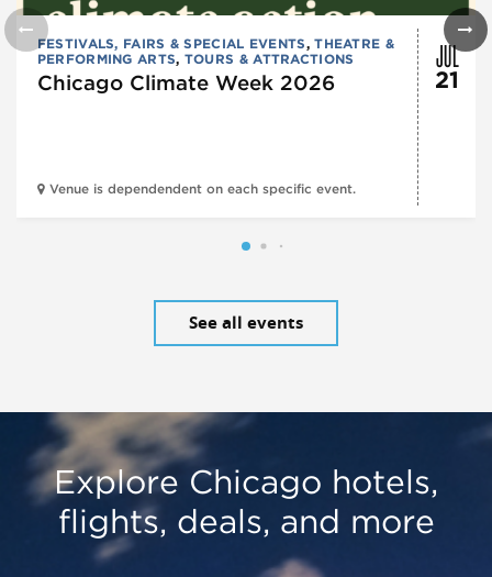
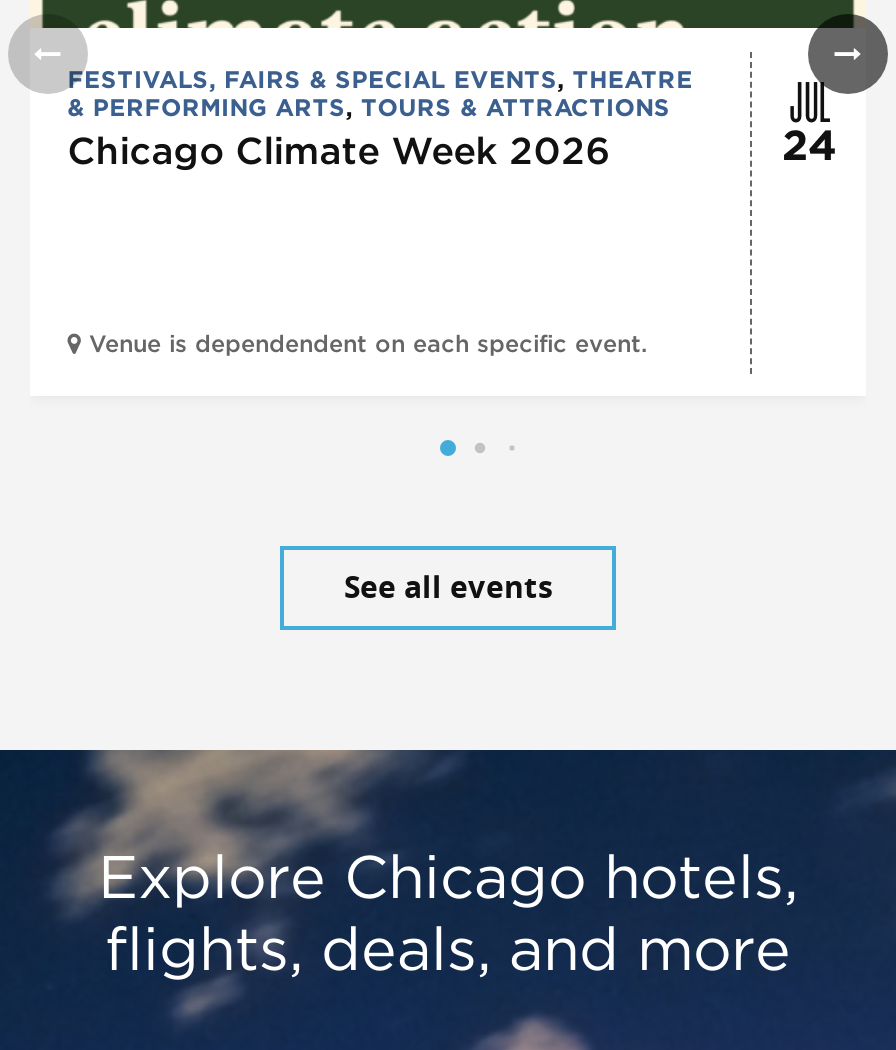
[435,66,459,94] 21 -> [782,120,836,170] 24

